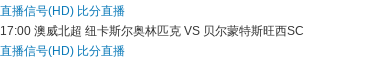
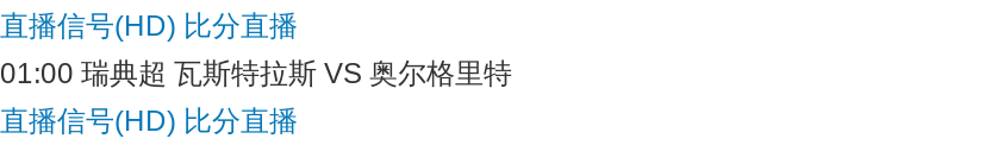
[0,24,304,38] 17:00 澳威北超纽卡斯尔奥林匹克 VS 贝尔蒙特斯旺西SC -> [0,57,512,90] 01:00 瑞典超瓦斯特拉斯 VS 奥尔格里特

